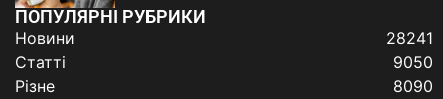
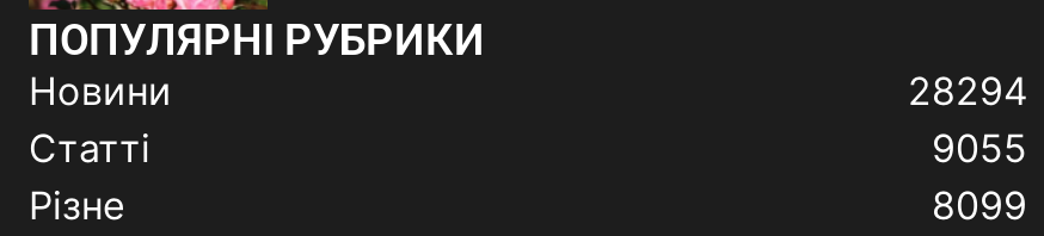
[386,28,433,48] 28241 -> [908,67,1027,115] 28294
[393,52,433,72] 9050 -> [932,125,1027,172] 9055
[393,76,433,96] 8090 -> [932,182,1027,230] 8099

